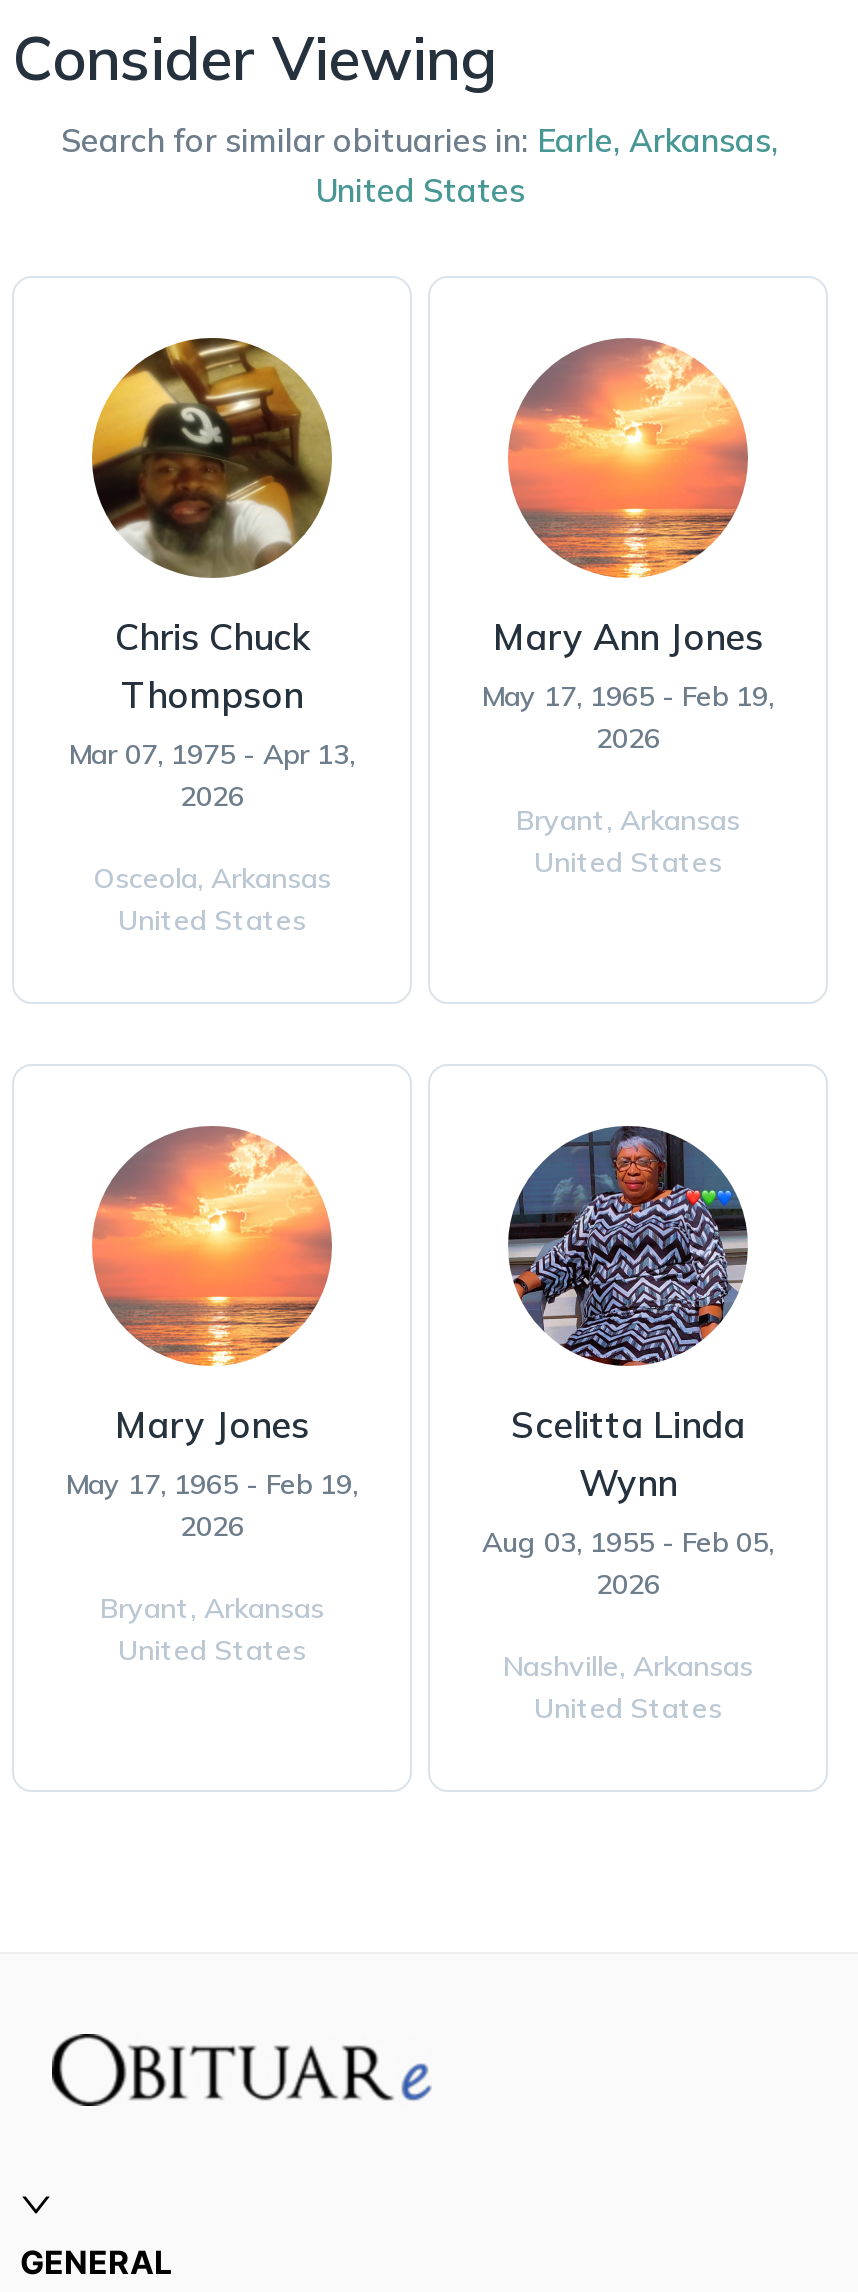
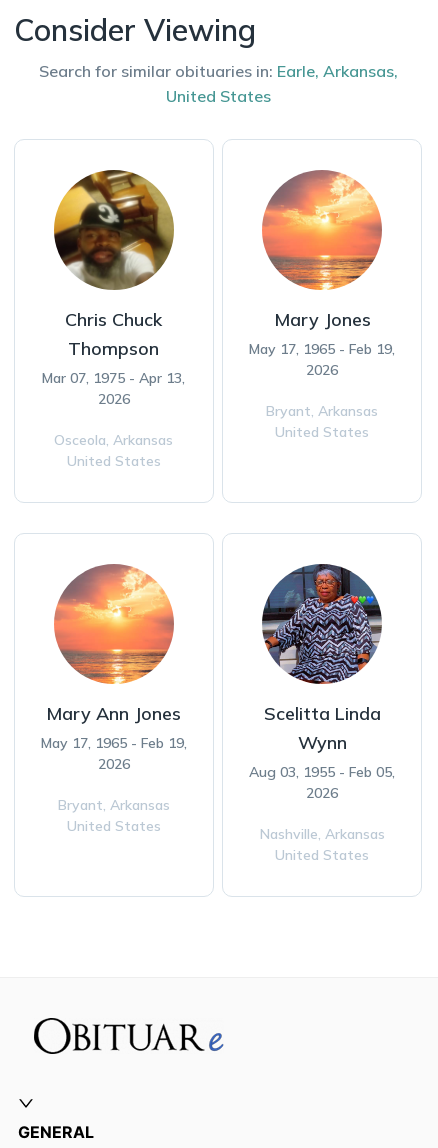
moved [493,614,763,660] -> [46,702,181,725]: Mary Ann Jones
moved [115,1402,309,1448] -> [273,308,370,331]: Mary Jones

